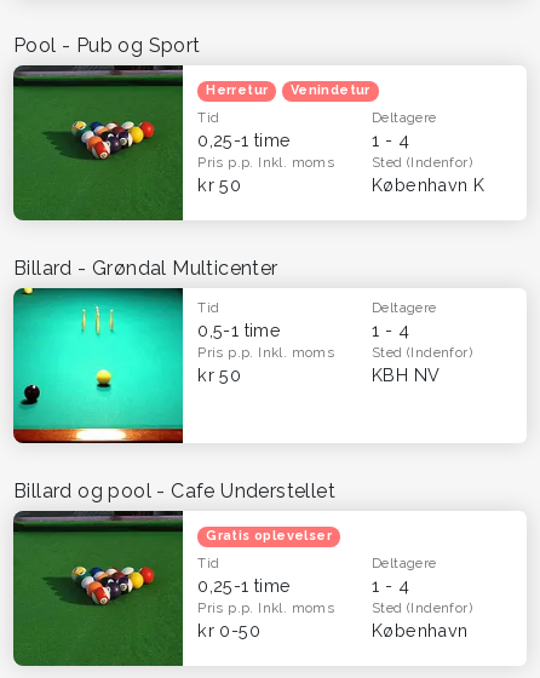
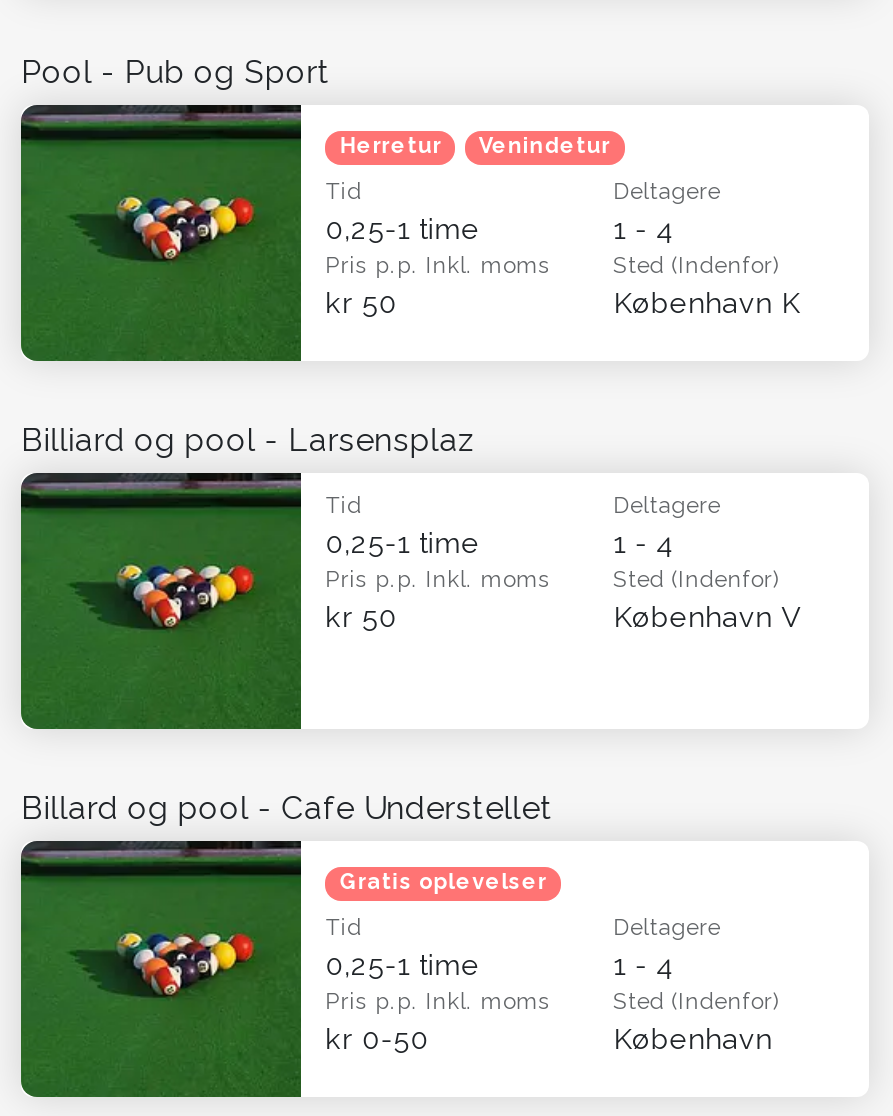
[13,256,278,279] Billard - Grøndal Multicenter -> [21,420,477,458] Billiard og pool - Larsensplaz
[12,288,281,444] [image] | 0,5-1 time -> [19,473,480,731] [image] | 0,25-1 time
[372,365,440,385] KBH NV -> [613,600,802,634] København V

